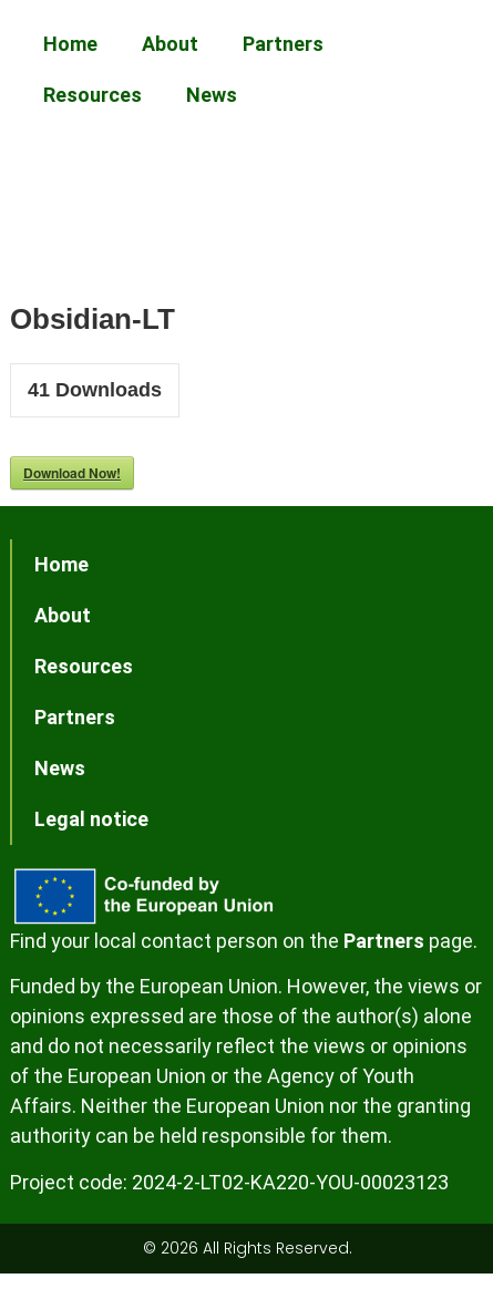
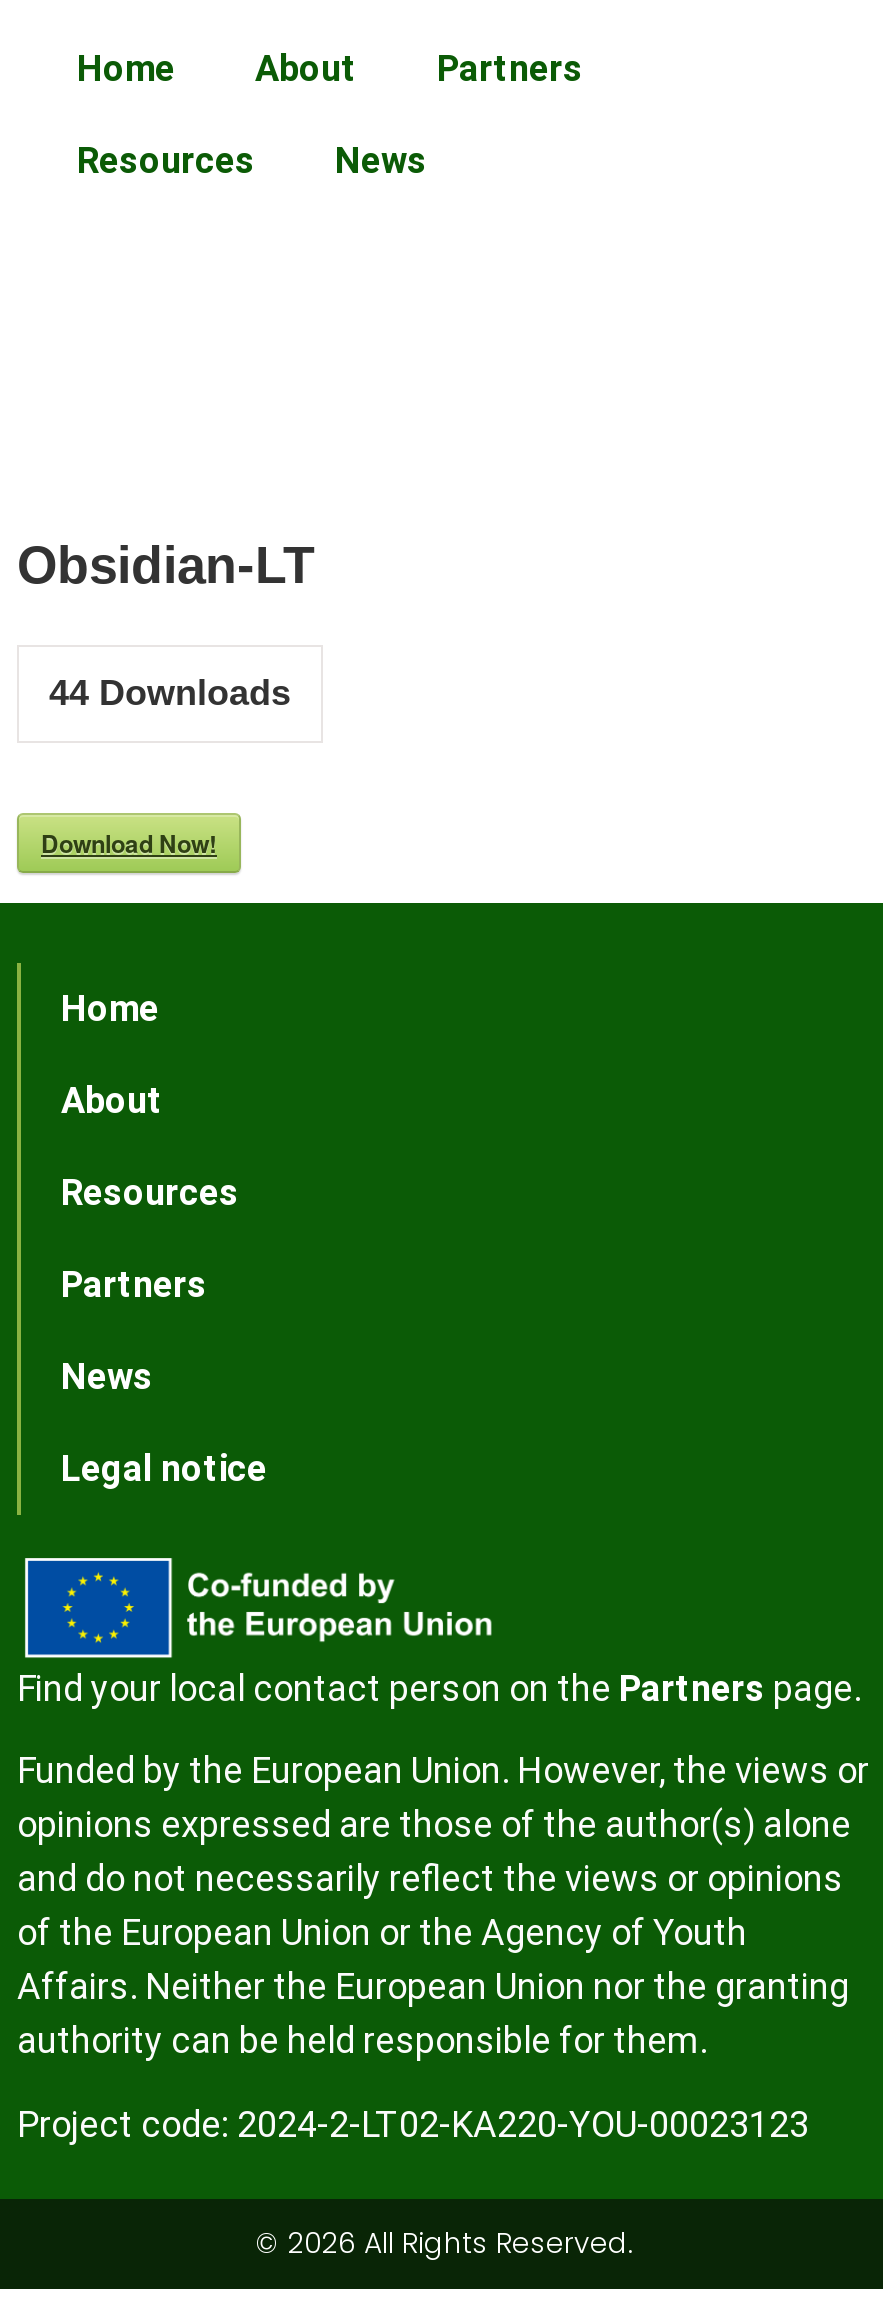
[28,379,162,401] 41 Downloads -> [49,673,291,713] 44 Downloads

